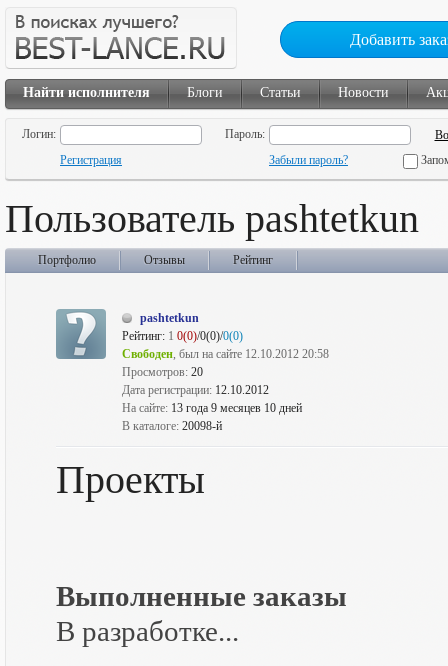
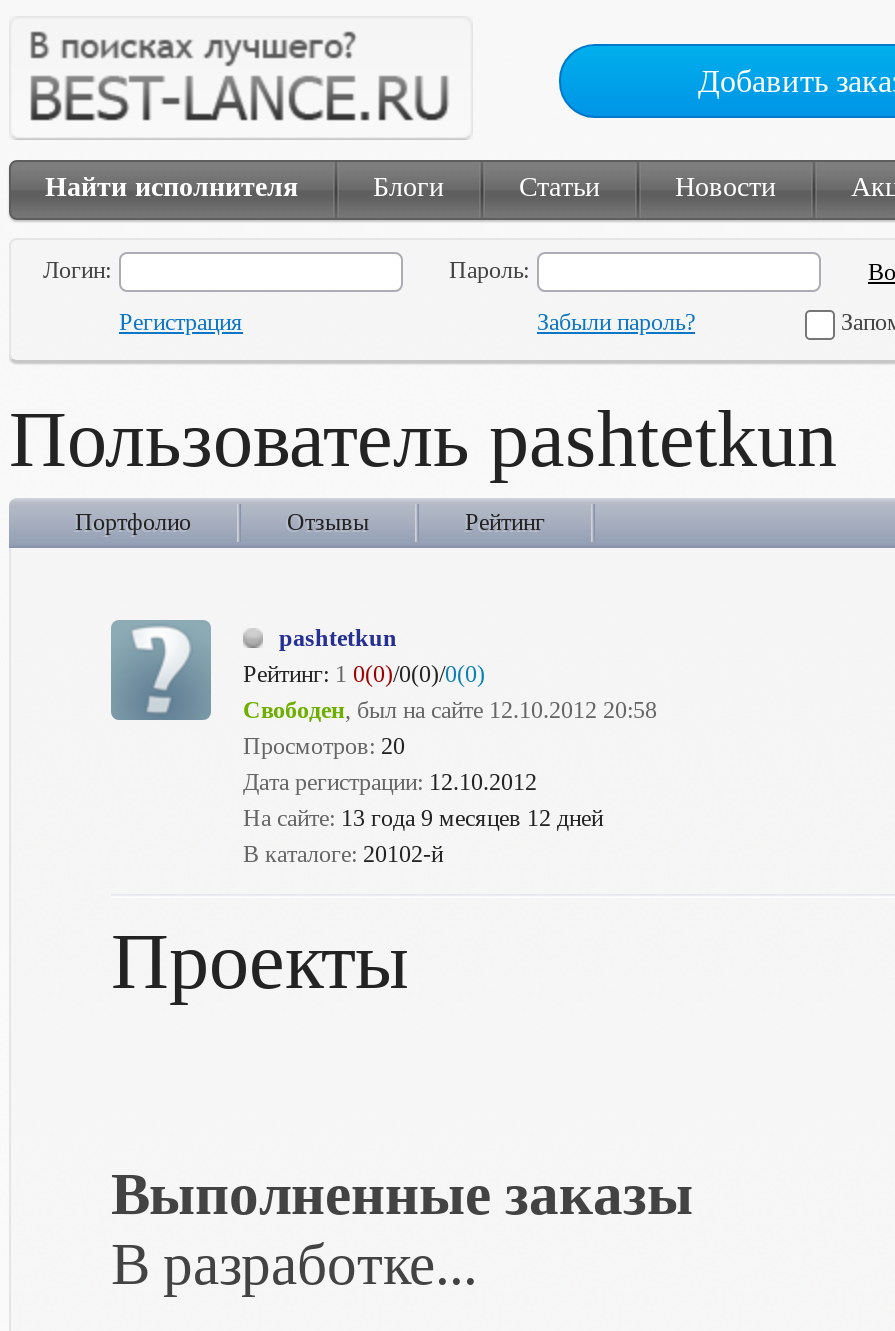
[122,401,302,415] На сайте: 13 года 9 месяцев 10 дней -> [243,804,603,832] На сайте: 13 года 9 месяцев 12 дней
[122,419,222,433] В каталоге: 20098-й -> [243,840,443,868] В каталоге: 20102-й

